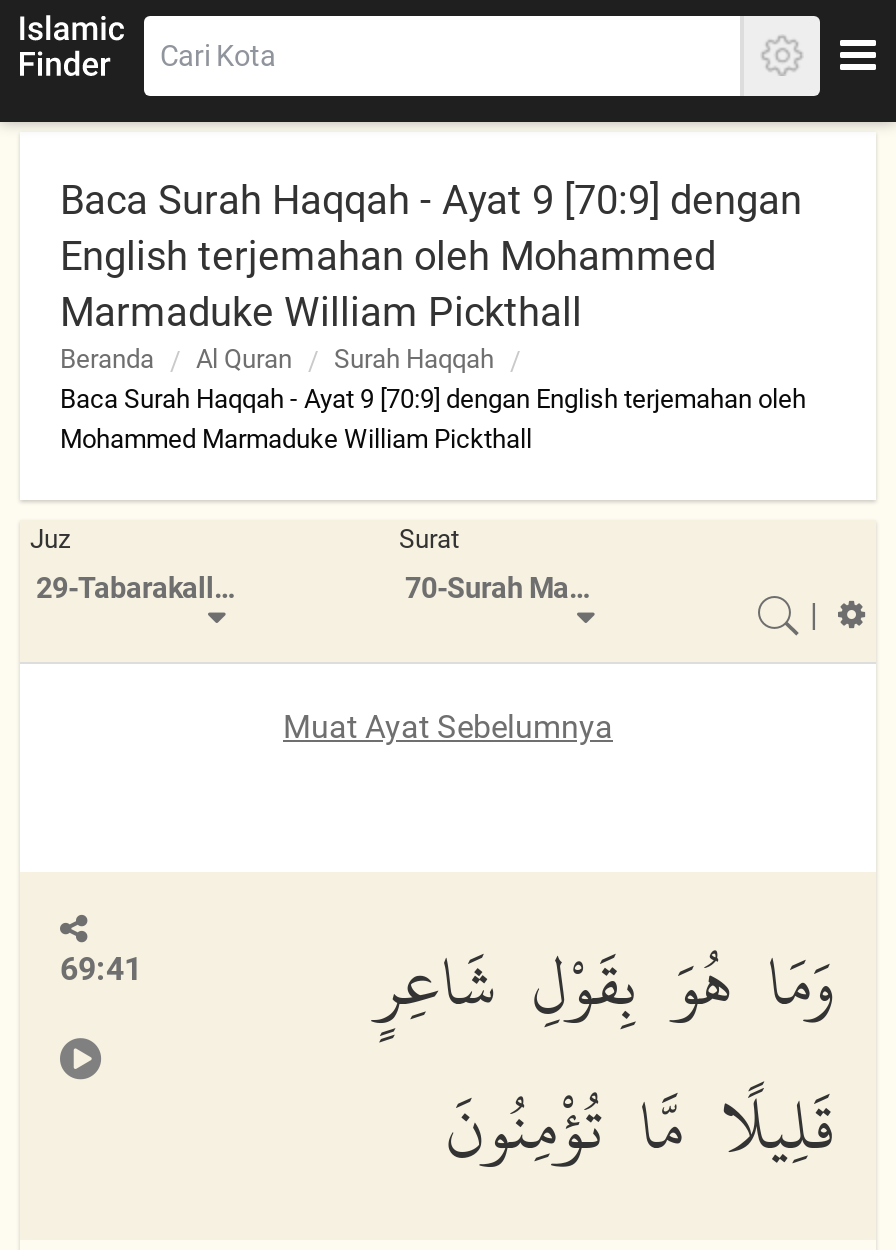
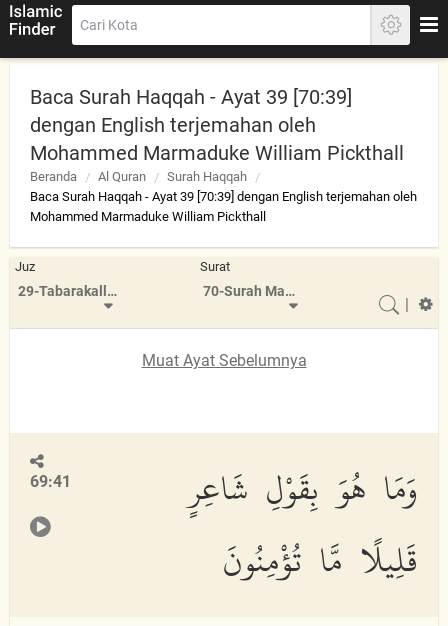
[60,176,802,336] Baca Surah Haqqah - Ayat 9 [70:9] dengan | English terjemahan oleh Mohammed | Marmaduke William Pickthall -> [30,85,404,165] Baca Surah Haqqah - Ayat 39 [70:39] | dengan English terjemahan oleh | Mohammed Marmaduke William Pickthall
[60,384,806,414] Baca Surah Haqqah - Ayat 9 [70:9] dengan English terjemahan oleh -> [30,189,417,204] Baca Surah Haqqah - Ayat 39 [70:39] dengan English terjemahan oleh

